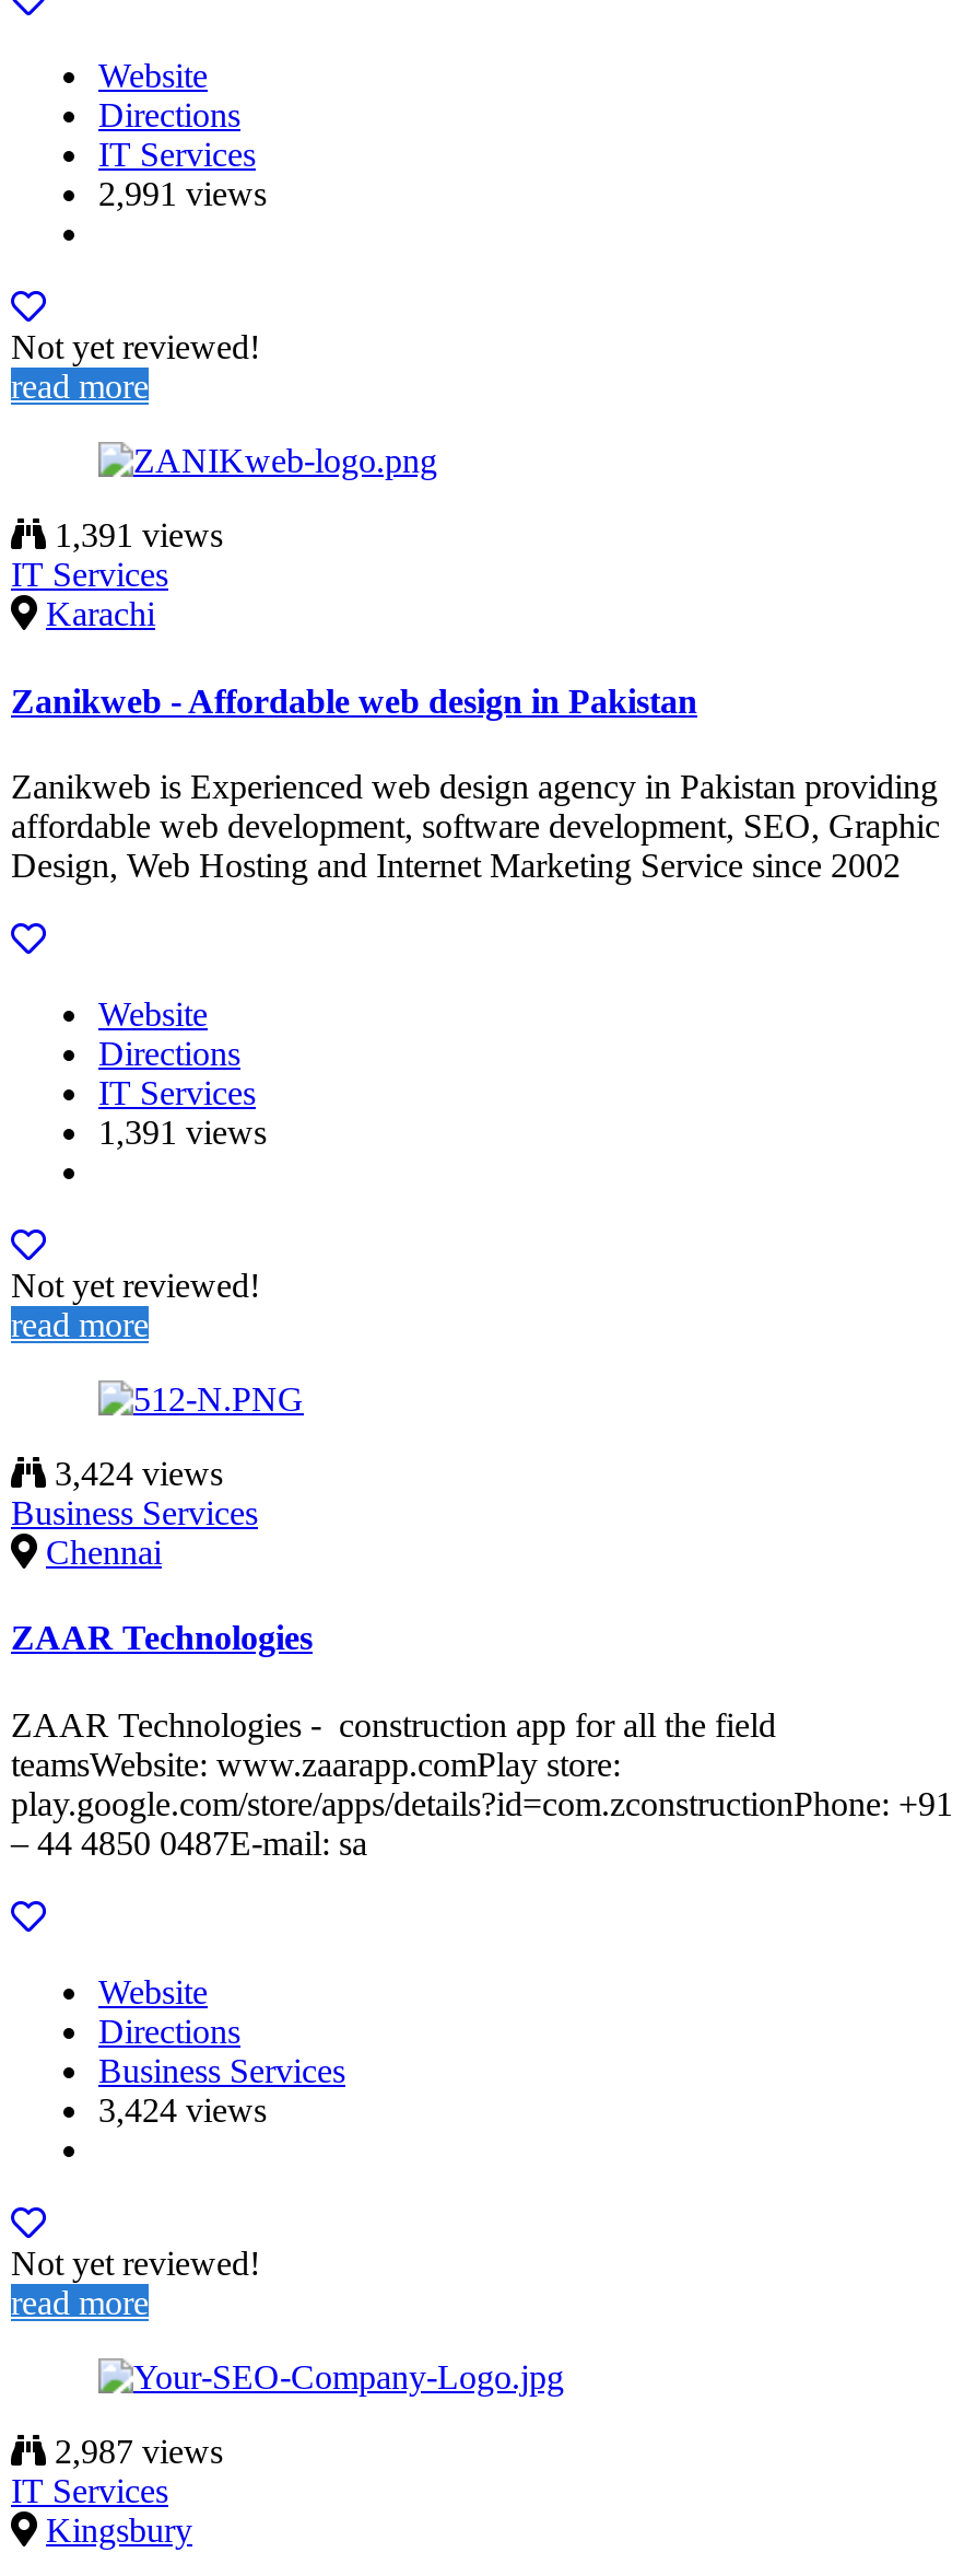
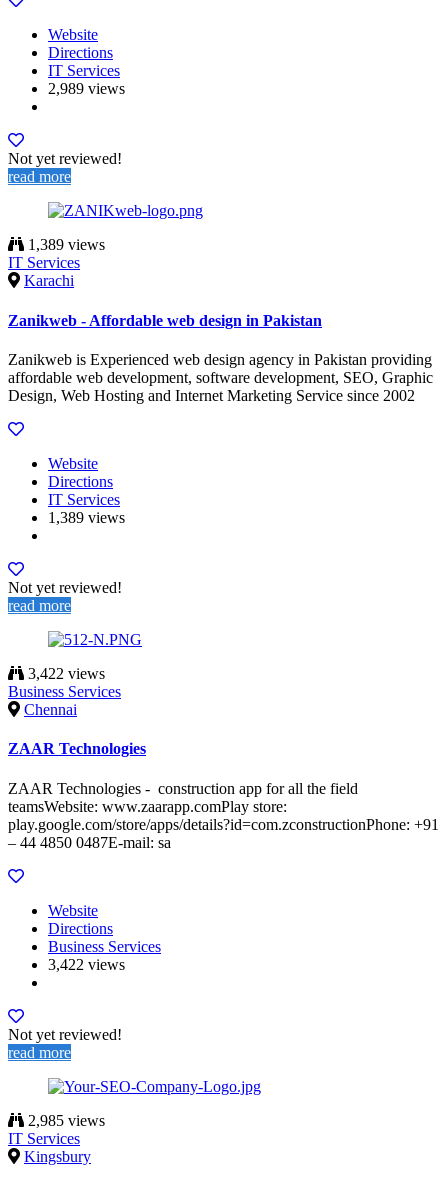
[98,176,267,213] 2,991 views -> [48,80,125,97] 2,989 views
[46,517,223,554] 1,391 views -> [24,236,105,253] 1,389 views
[98,1114,267,1151] 1,391 views -> [48,509,125,526] 1,389 views
[46,1455,223,1492] 3,424 views -> [24,665,105,682] 3,422 views
[98,2090,267,2128] 3,424 views -> [48,955,125,972] 3,422 views
[46,2432,223,2469] 2,987 views -> [24,1111,105,1128] 2,985 views

